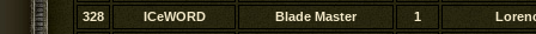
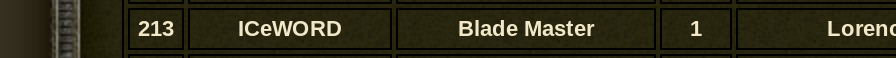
[83,9,104,23] 328 -> [138,16,174,40] 213

